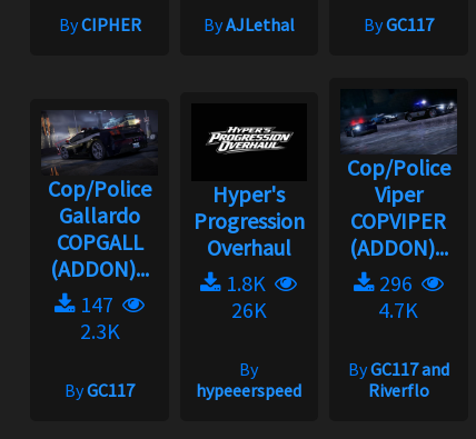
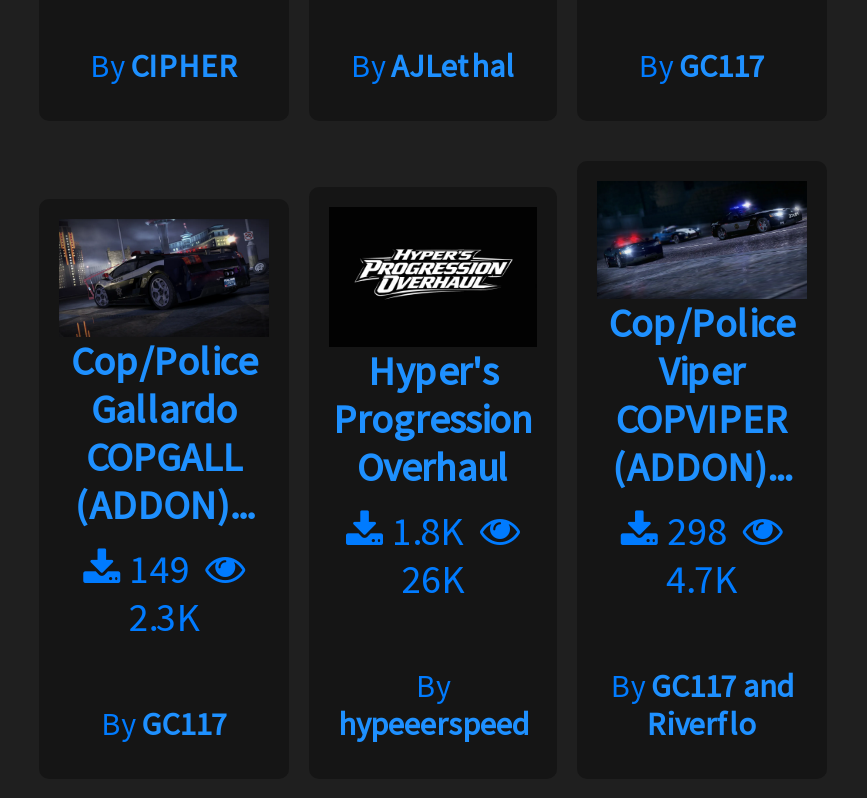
[375,269,421,297] 296 -> [659,505,743,555] 298
[76,290,122,318] 147 -> [121,543,205,593] 149

